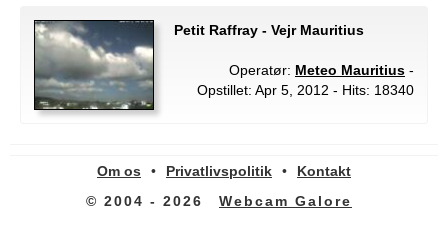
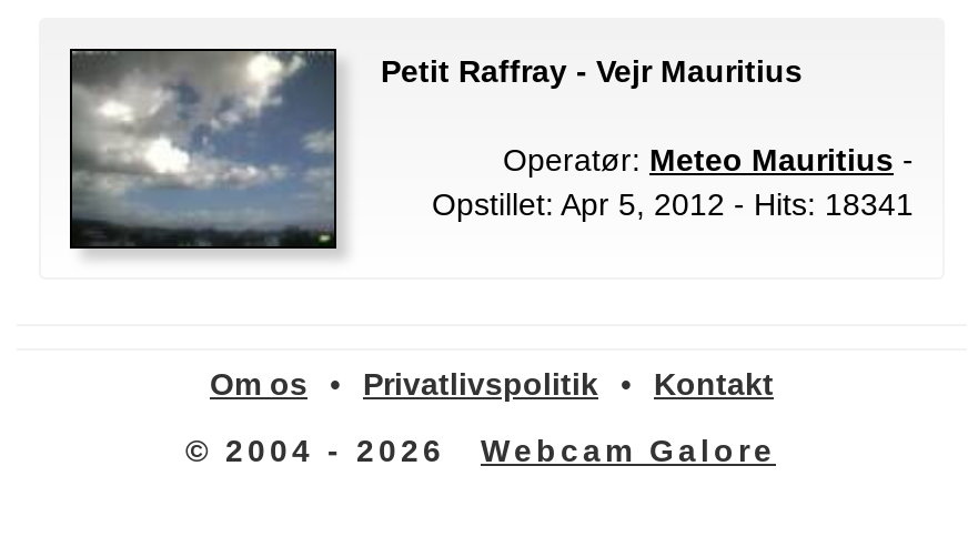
[34,20,154,110] [image] -> [70,49,336,249] [image]
[197,82,414,98] Opstillet: Apr 5, 2012 - Hits: 18340 -> [432,186,914,222] Opstillet: Apr 5, 2012 - Hits: 18341

